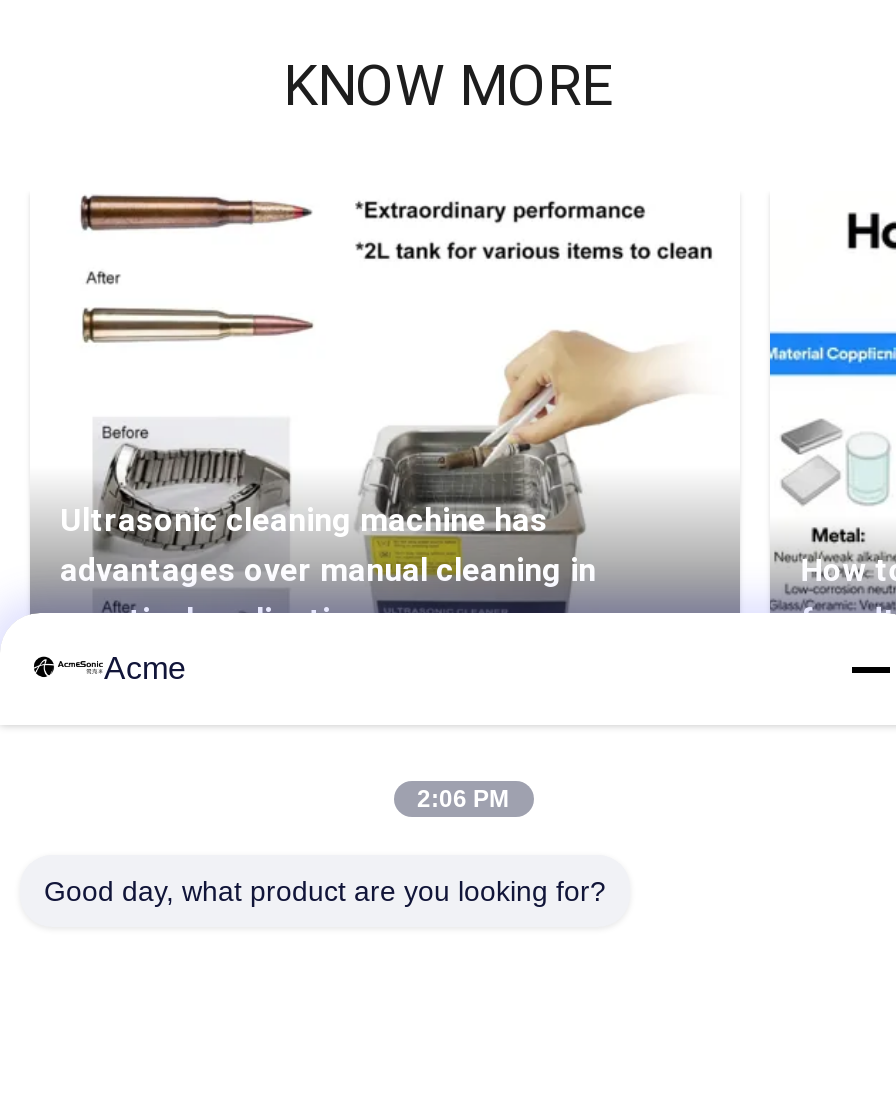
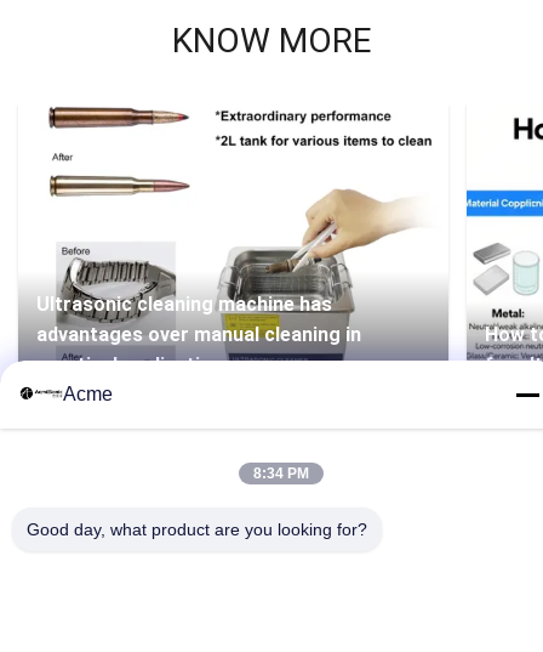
[417,785,509,813] 2:06 PM -> [253,465,308,482] 8:34 PM

